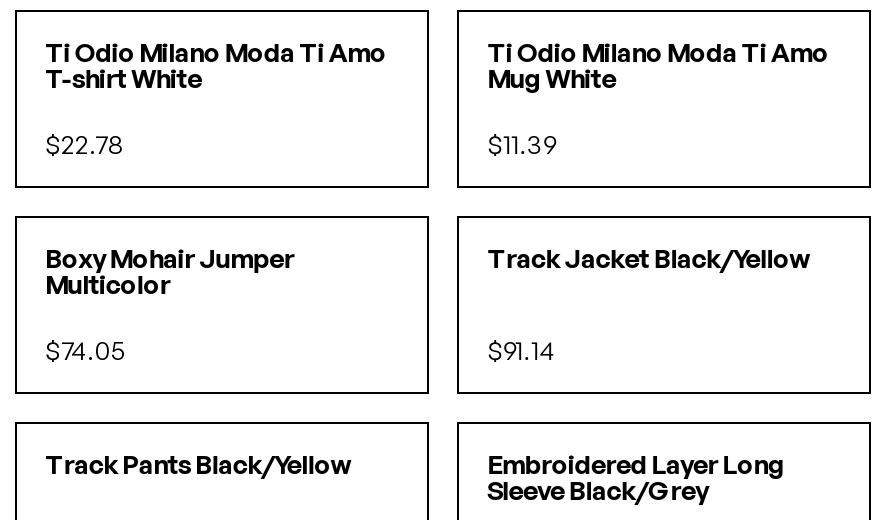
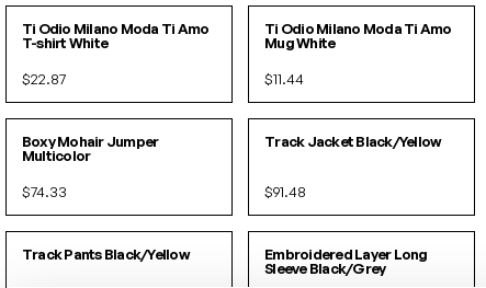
[45,128,123,160] $22.78 -> [22,70,66,87] $22.87
[487,128,555,160] $11.39 -> [265,70,304,87] $11.44
[45,334,127,366] $74.05 -> [22,182,67,200] $74.33
[487,334,555,366] $91.14 -> [265,182,306,200] $91.48

